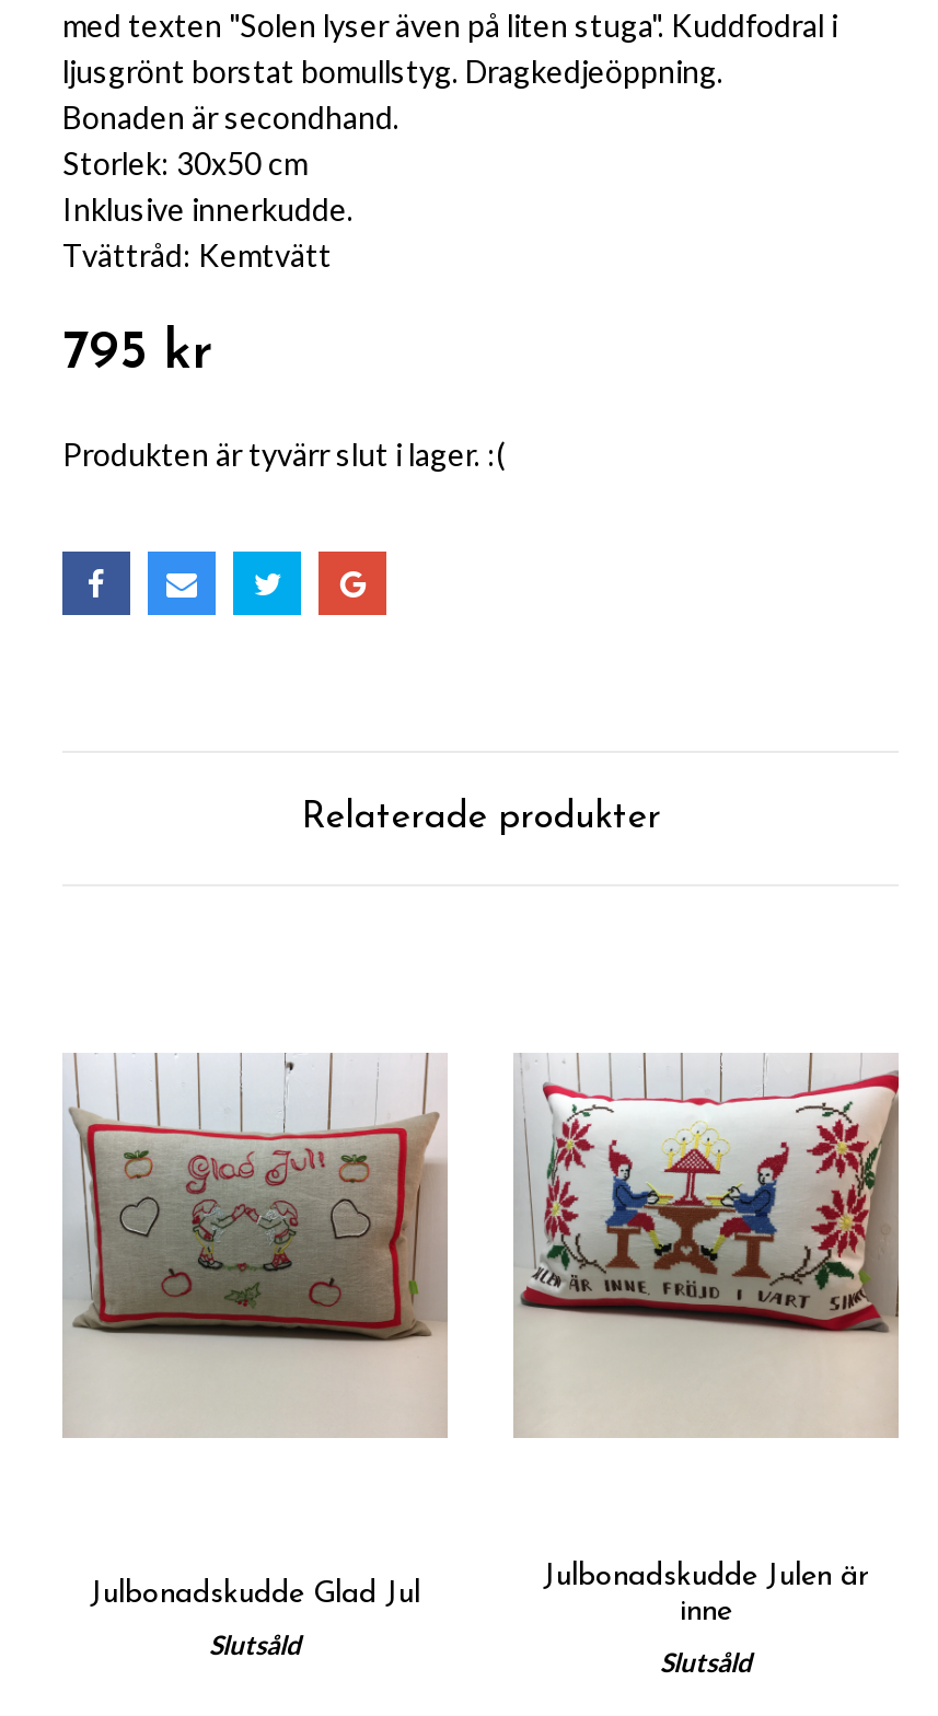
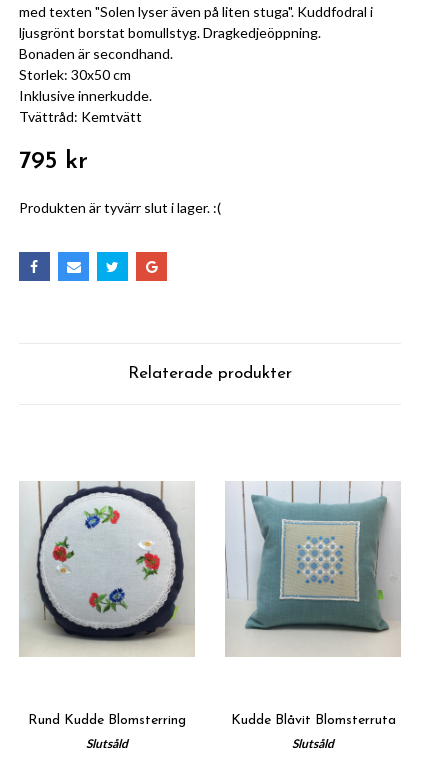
[69,1053,445,1407] [image] -> [25,481,193,644] [image]
[516,1053,901,1388] [image] -> [227,481,400,635] [image]
[543,1560,869,1627] Julbonadskudde Julen är | inne -> [230,712,395,727] Kudde Blåvit Blomsterruta
[90,1577,420,1610] Julbonadskudde Glad Jul -> [28,712,186,727] Rund Kudde Blomsterring

